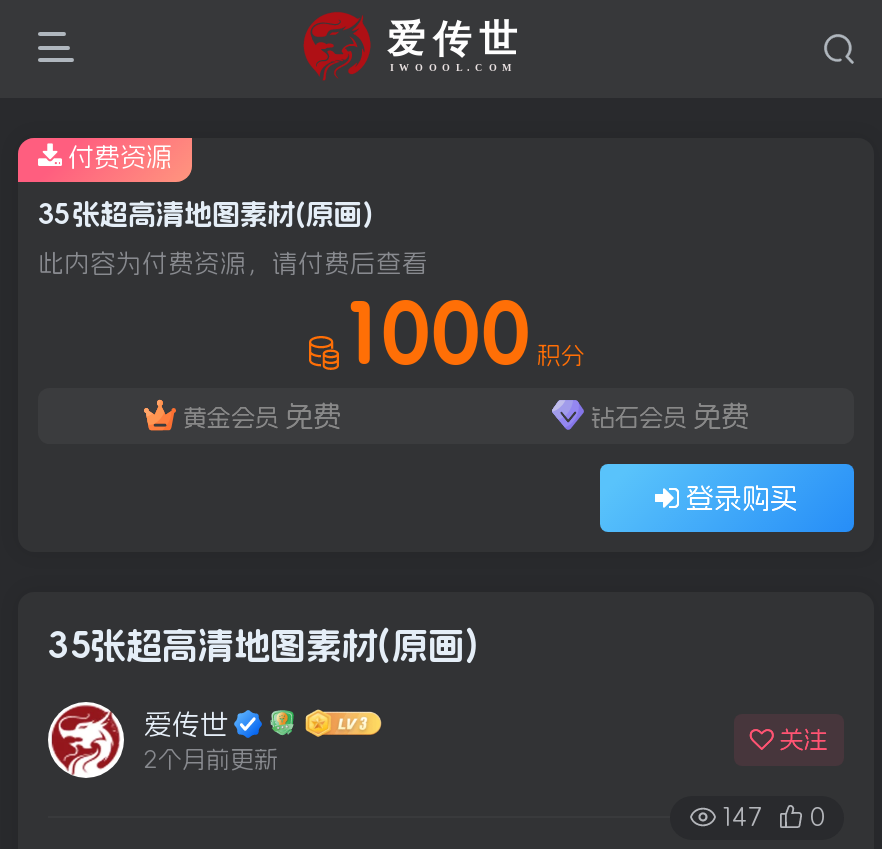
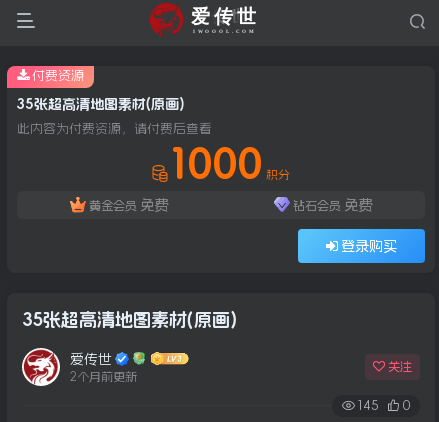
[722,804,824,830] 147 0 -> [358,399,410,412] 145 0

